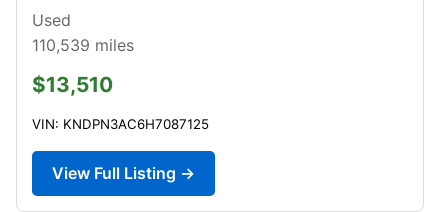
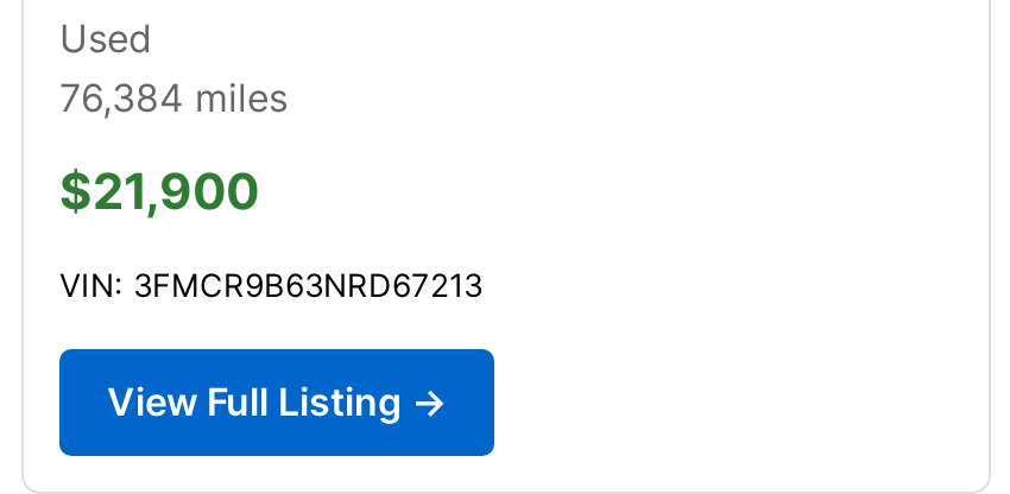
[32,35,134,55] 110,539 miles -> [59,73,288,121] 76,384 miles
[32,72,113,97] $13,510 -> [59,161,259,221] $21,900
[32,116,209,132] VIN: KNDPN3AC6H7087125 -> [59,266,482,304] VIN: 3FMCR9B63NRD67213

